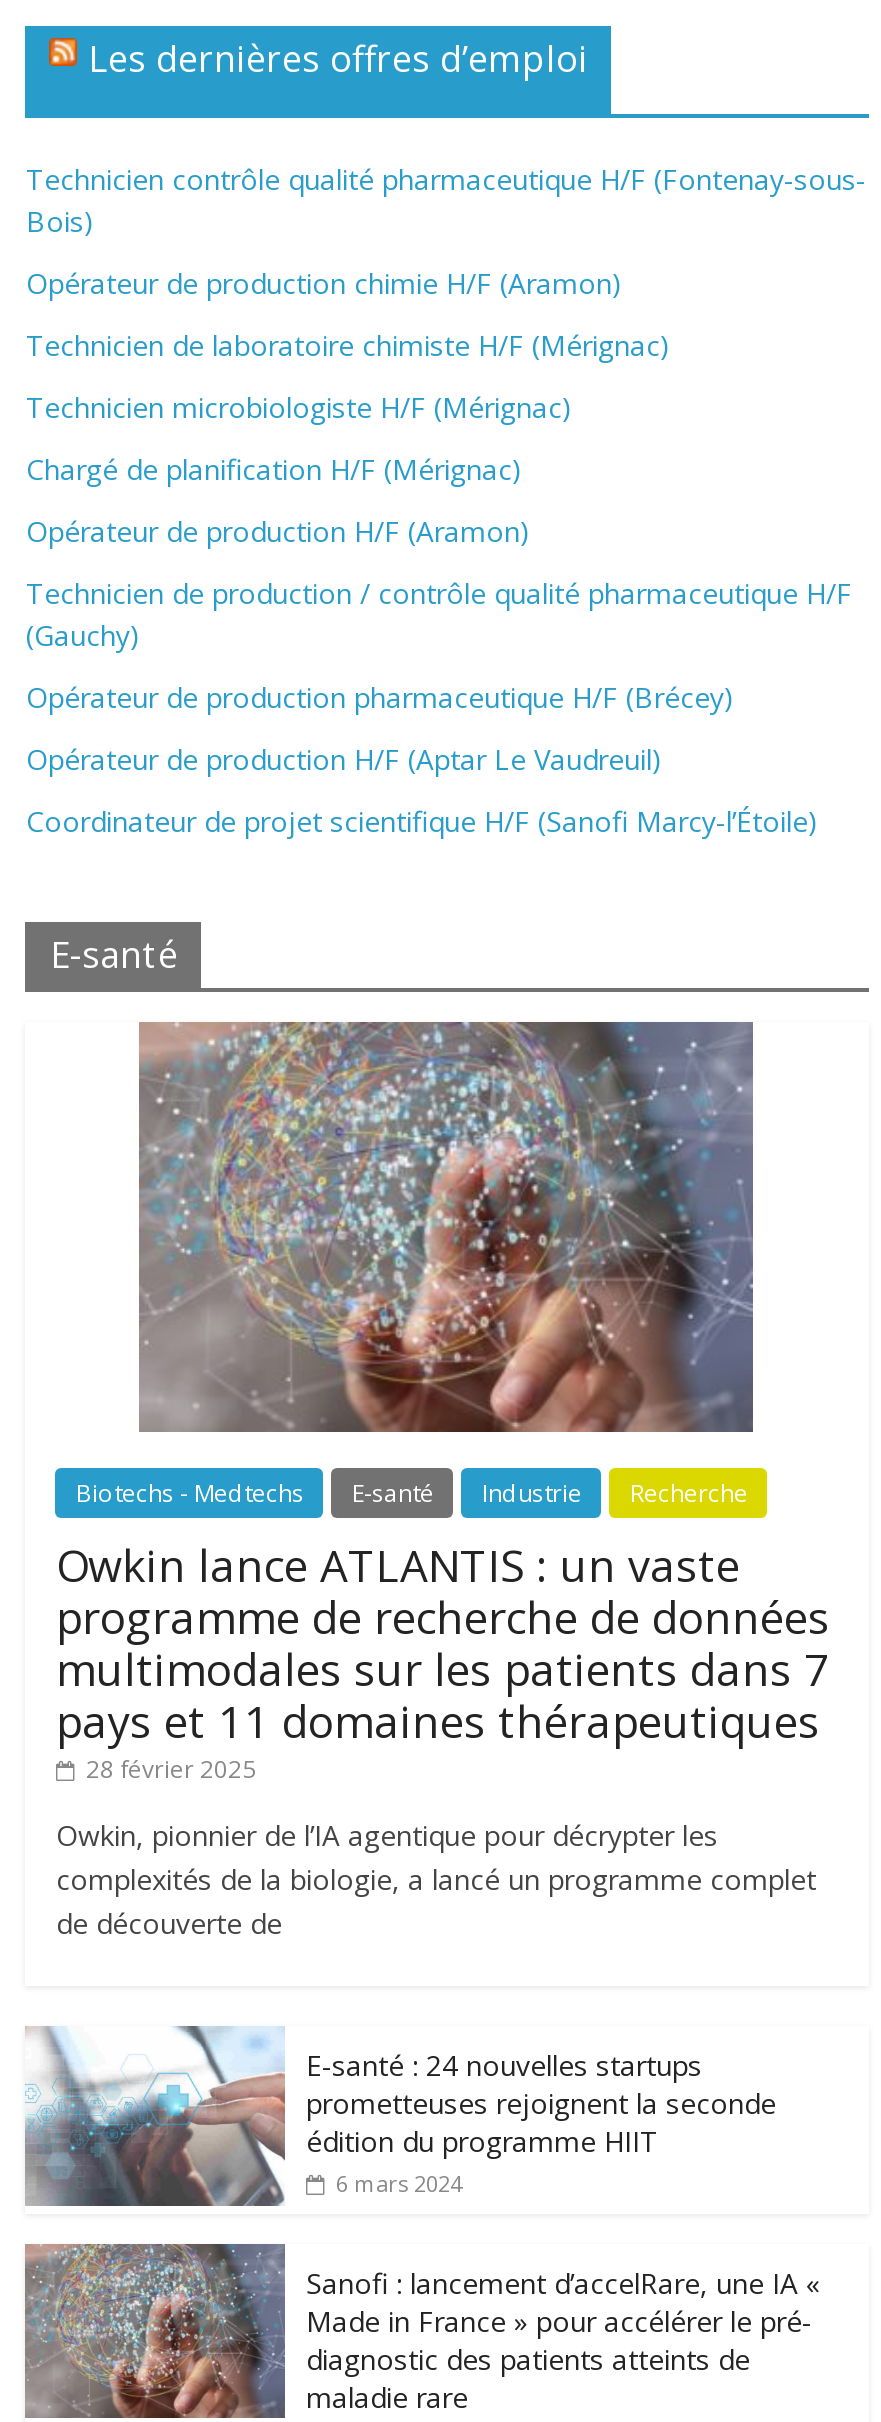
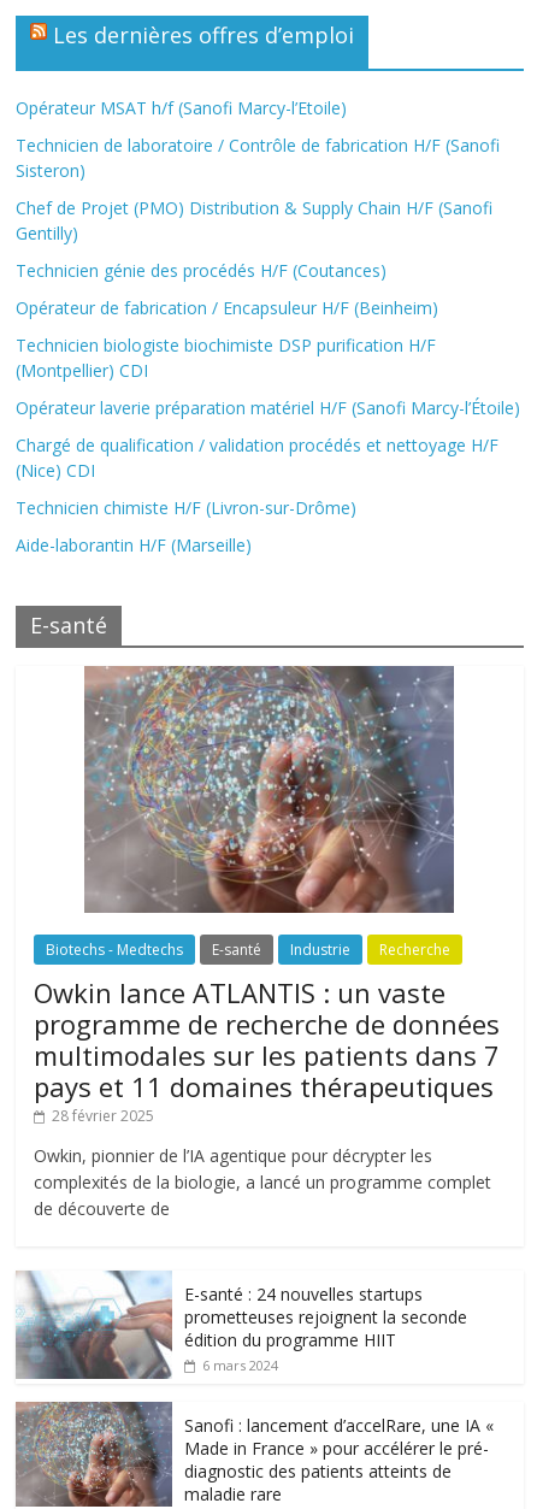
[26,160,866,240] Technicien contrôle qualité pharmaceutique H/F (Fontenay-sous- | Bois) -> [16,96,347,119] Opérateur MSAT h/f (Sanofi Marcy-l’Etoile)
[26,264,622,302] Opérateur de production chimie H/F (Aramon) -> [16,134,500,182] Technicien de laboratoire / Contrôle de fabrication H/F (Sanofi | Sisteron)
[26,326,670,364] Technicien de laboratoire chimiste H/F (Mérignac) -> [16,196,493,244] Chef de Projet (PMO) Distribution & Supply Chain H/F (Sanofi | Gentilly)
[26,388,572,426] Technicien microbiologiste H/F (Mérignac) -> [16,259,387,282] Technicien génie des procédés H/F (Coutances)
[26,450,522,488] Chargé de planification H/F (Mérignac) -> [16,296,439,319] Opérateur de fabrication / Encapsuleur H/F (Beinheim)
[26,512,530,550] Opérateur de production H/F (Aramon) -> [16,334,436,382] Technicien biologiste biochimiste DSP purification H/F | (Montpellier) CDI
[26,574,852,654] Technicien de production / contrôle qualité pharmaceutique H/F | (Gauchy) -> [16,396,521,419] Opérateur laverie préparation matériel H/F (Sanofi Marcy-l’Étoile)
[26,678,734,716] Opérateur de production pharmaceutique H/F (Brécey) -> [16,434,499,482] Chargé de qualification / validation procédés et nettoyage H/F | (Nice) CDI
[26,740,662,778] Opérateur de production H/F (Aptar Le Vaudreuil) -> [16,496,357,519] Technicien chimiste H/F (Livron-sur-Drôme)
[26,802,818,840] Coordinateur de projet scientifique H/F (Sanofi Marcy-l’Étoile) -> [16,534,252,556] Aide-laborantin H/F (Marseille)

